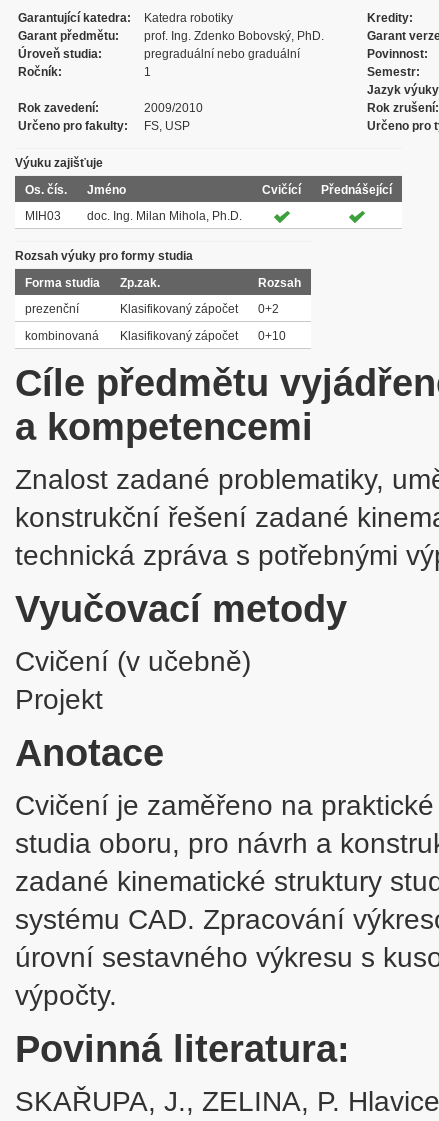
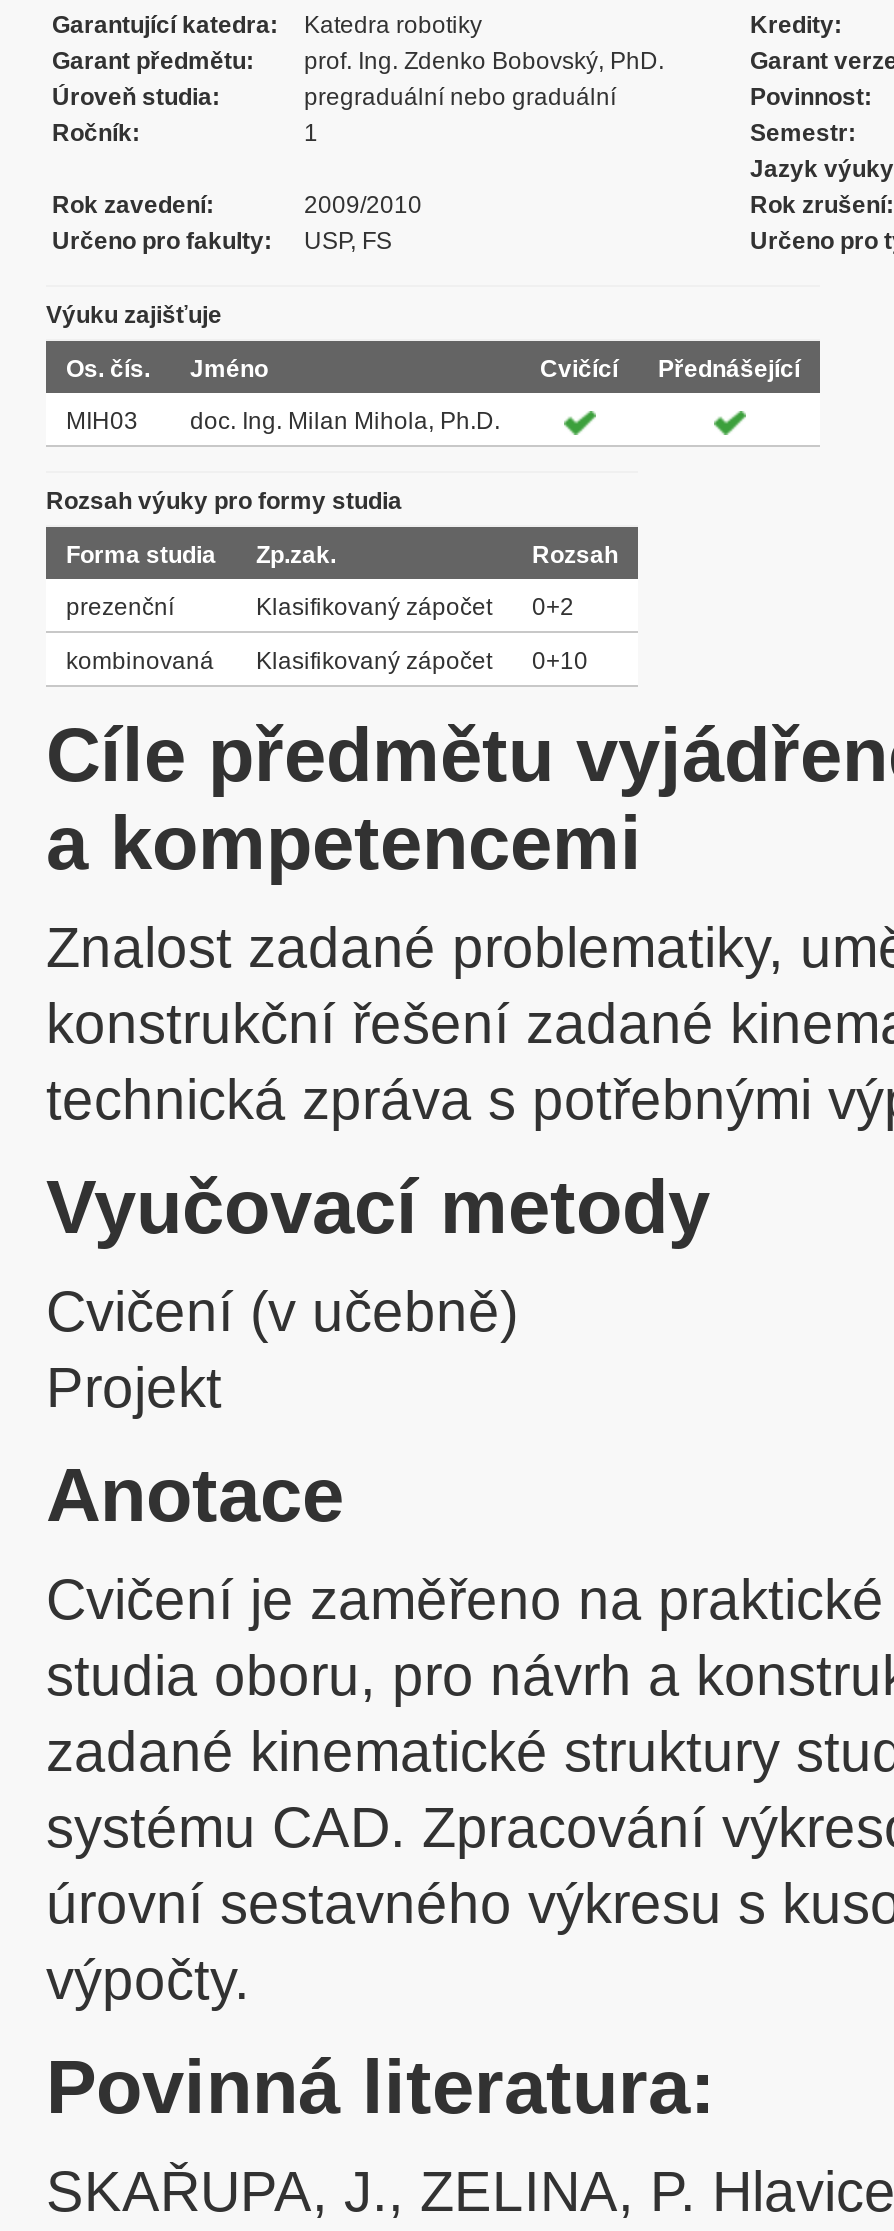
[144,119,190,133] FS, USP -> [304,227,392,255] USP, FS

